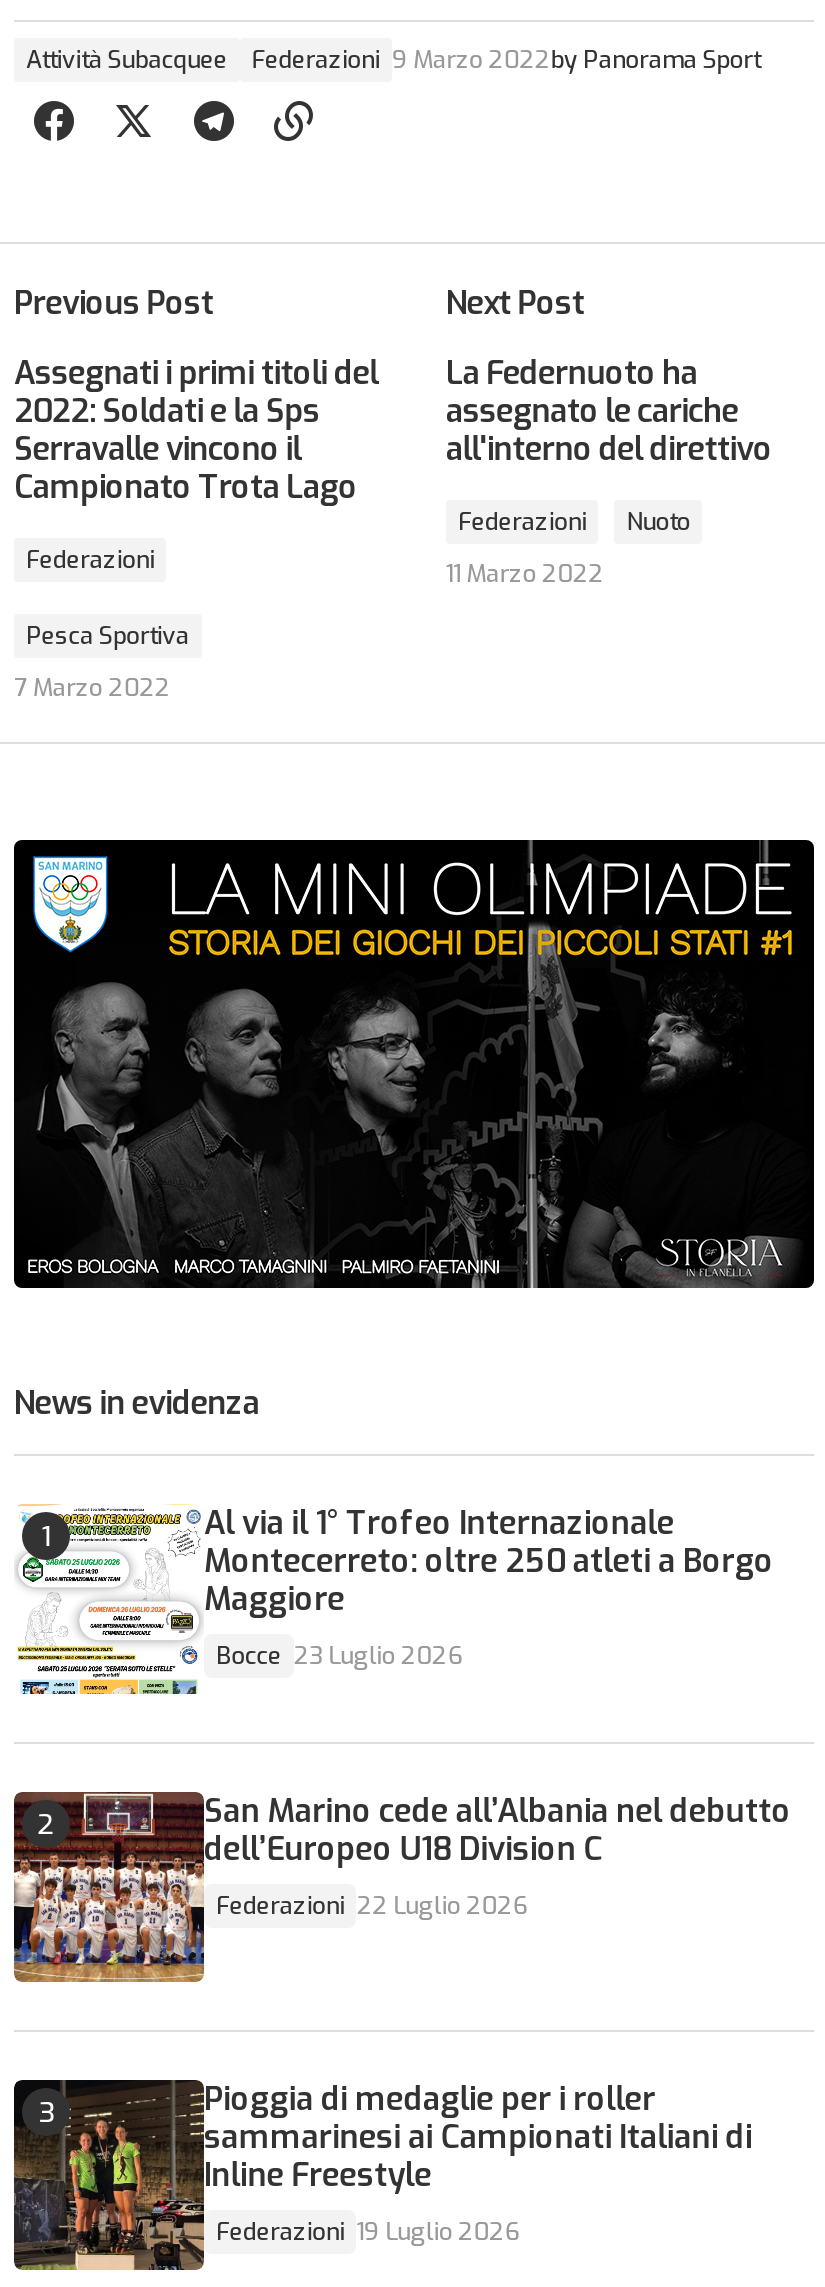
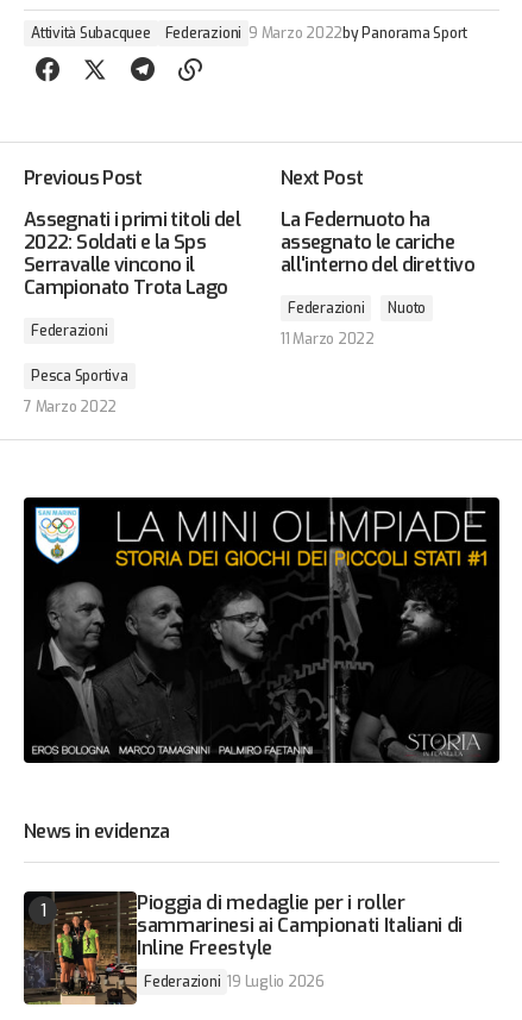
[14,1502,774,1695] [image] | Al via il 1° Trofeo Internazionale | Montecerreto: oltre 250 atleti a Borgo | Maggiore | Bocce 23 Luglio 2026 -> none
[12,1789,791,1983] [image] | San Marino cede all’Albania nel debutto | dell’Europeo U18 Division C | Federazioni 22 Luglio 2026 -> none

